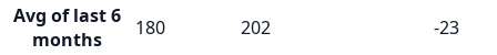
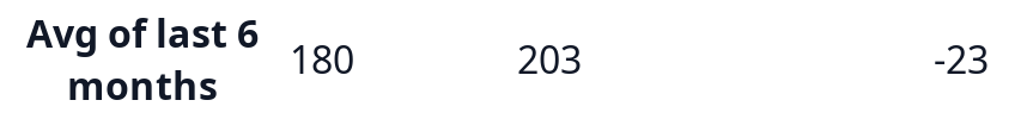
[241,15,271,39] 202 -> [517,33,582,85] 203

